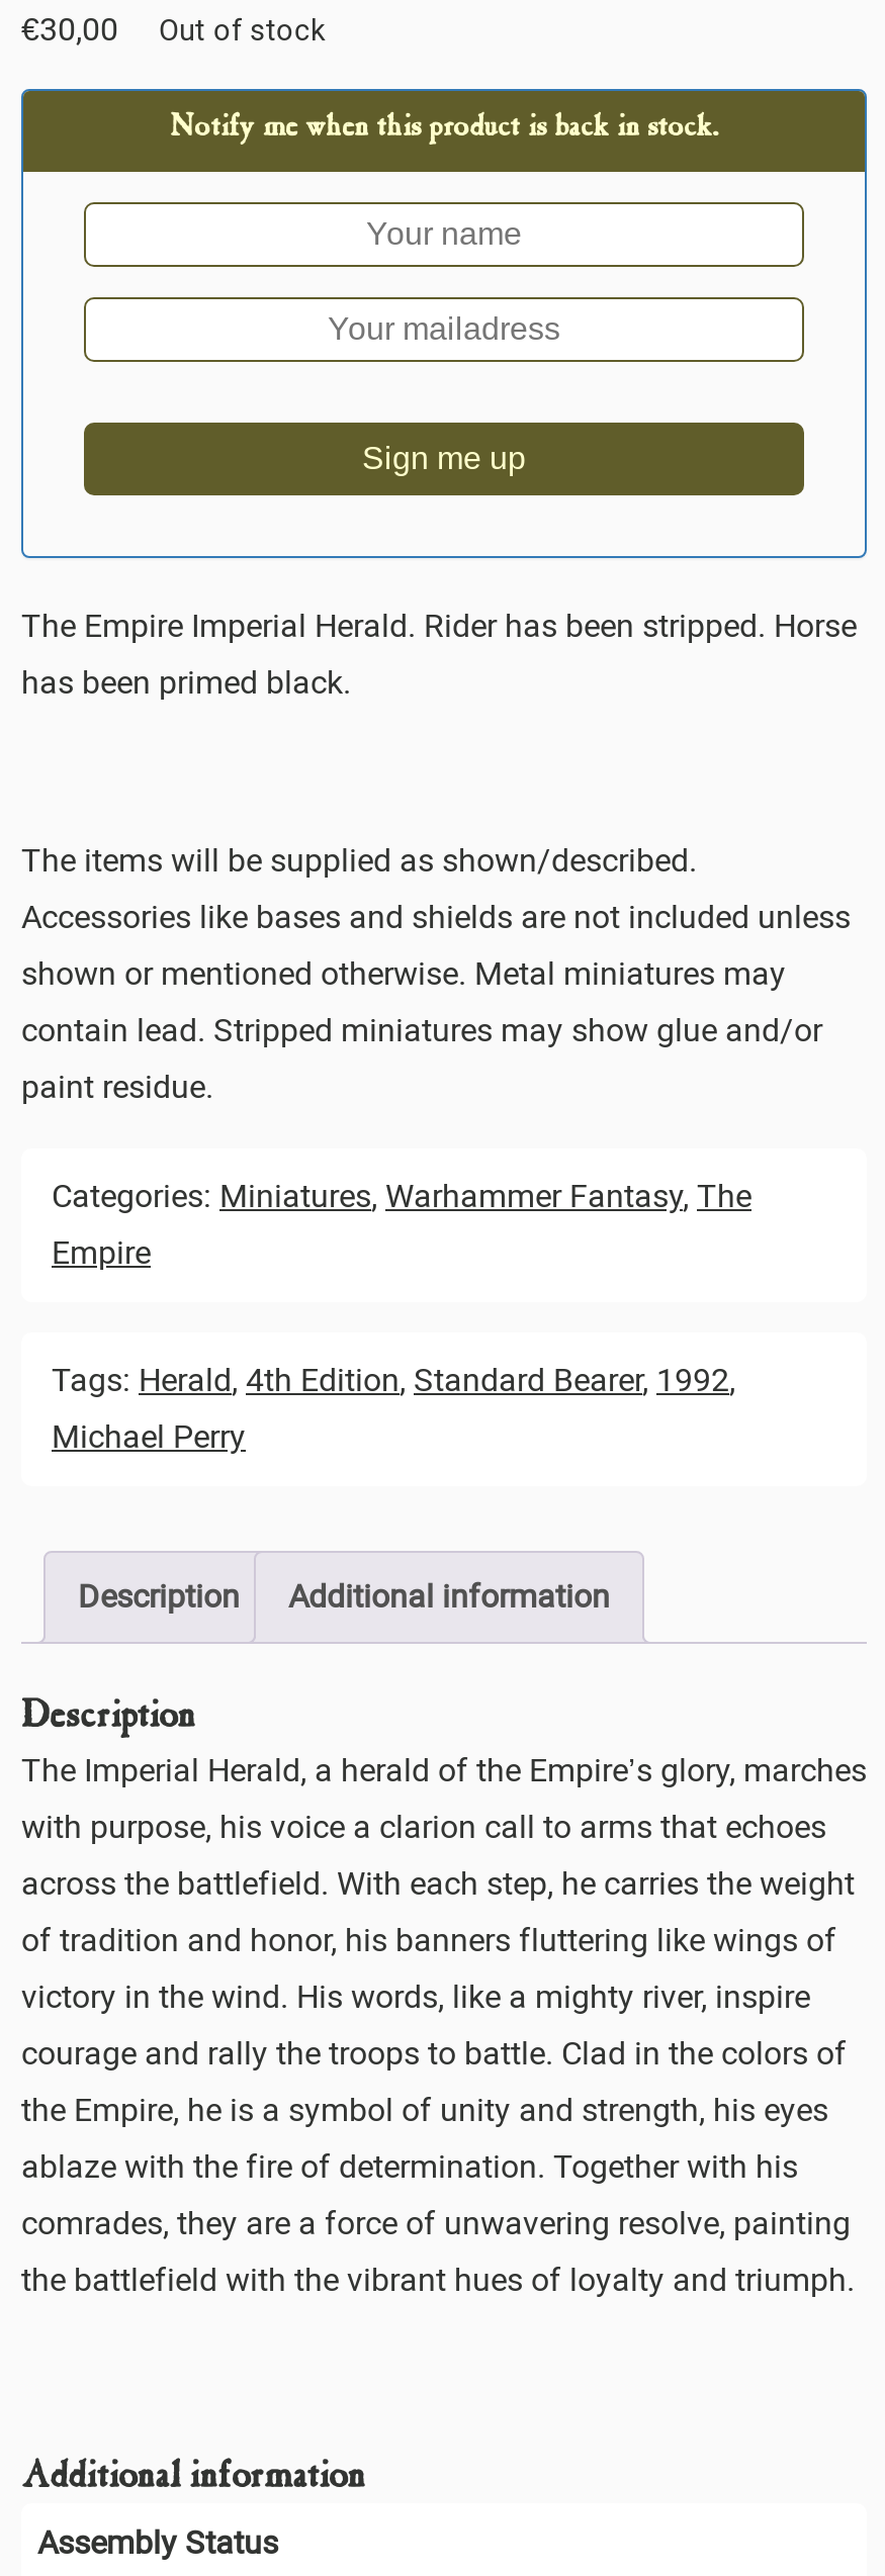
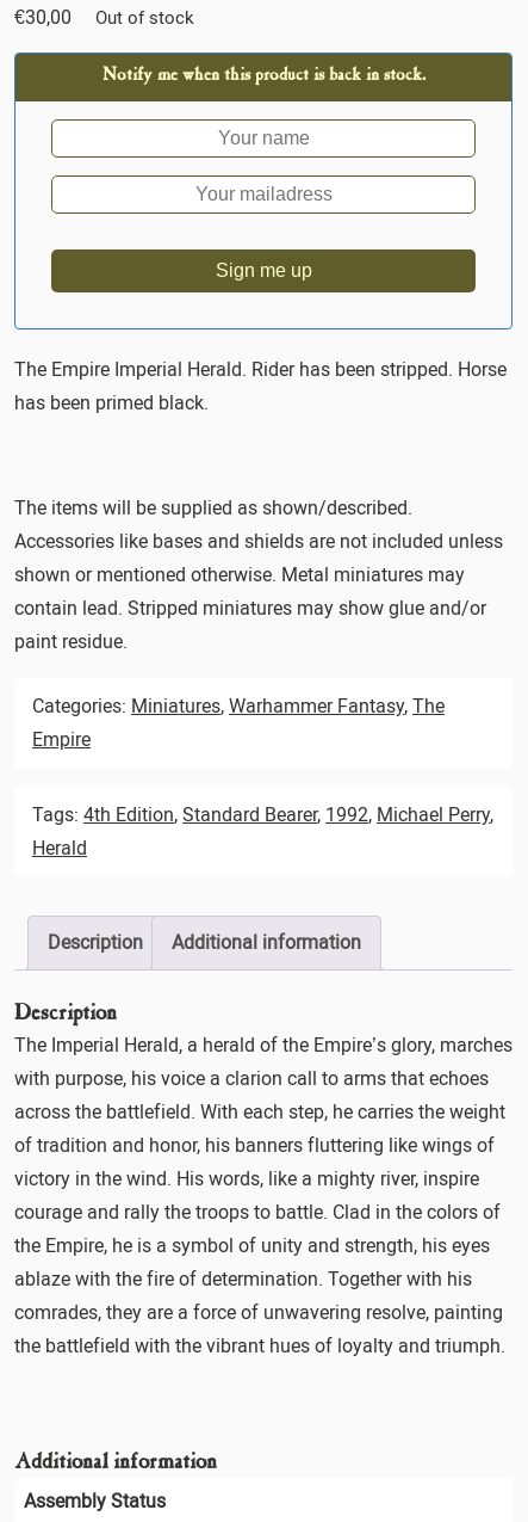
[52,1360,735,1398] Tags: Herald, 4th Edition, Standard Bearer, 1992, -> [32,803,493,825] Tags: 4th Edition, Standard Bearer, 1992, Michael Perry,
[52,1416,246,1455] Michael Perry -> [32,836,87,859] Herald

